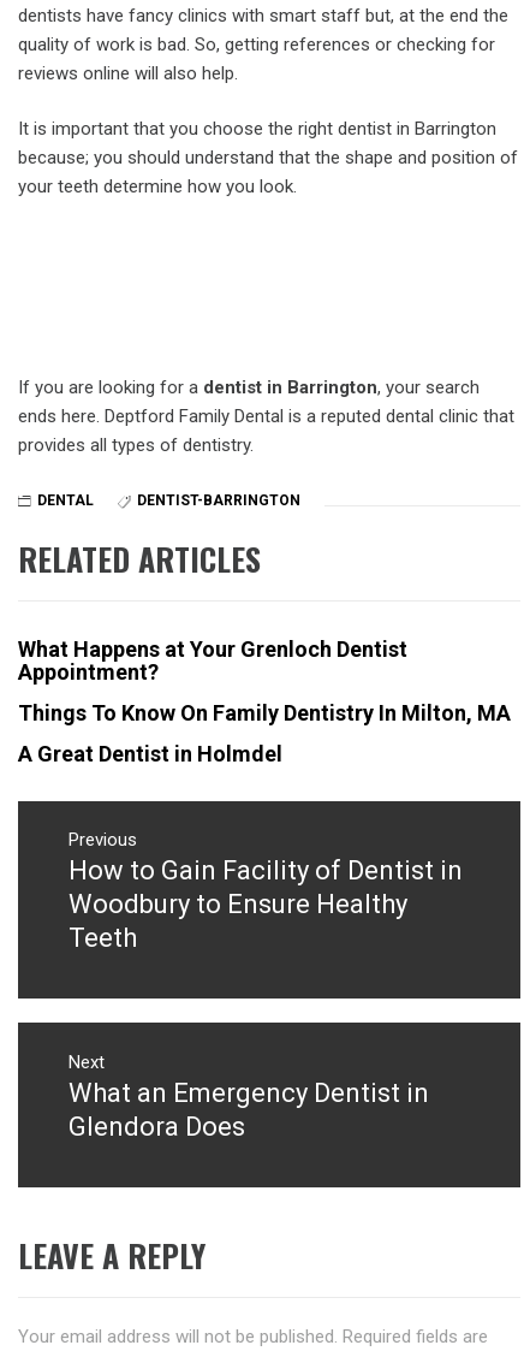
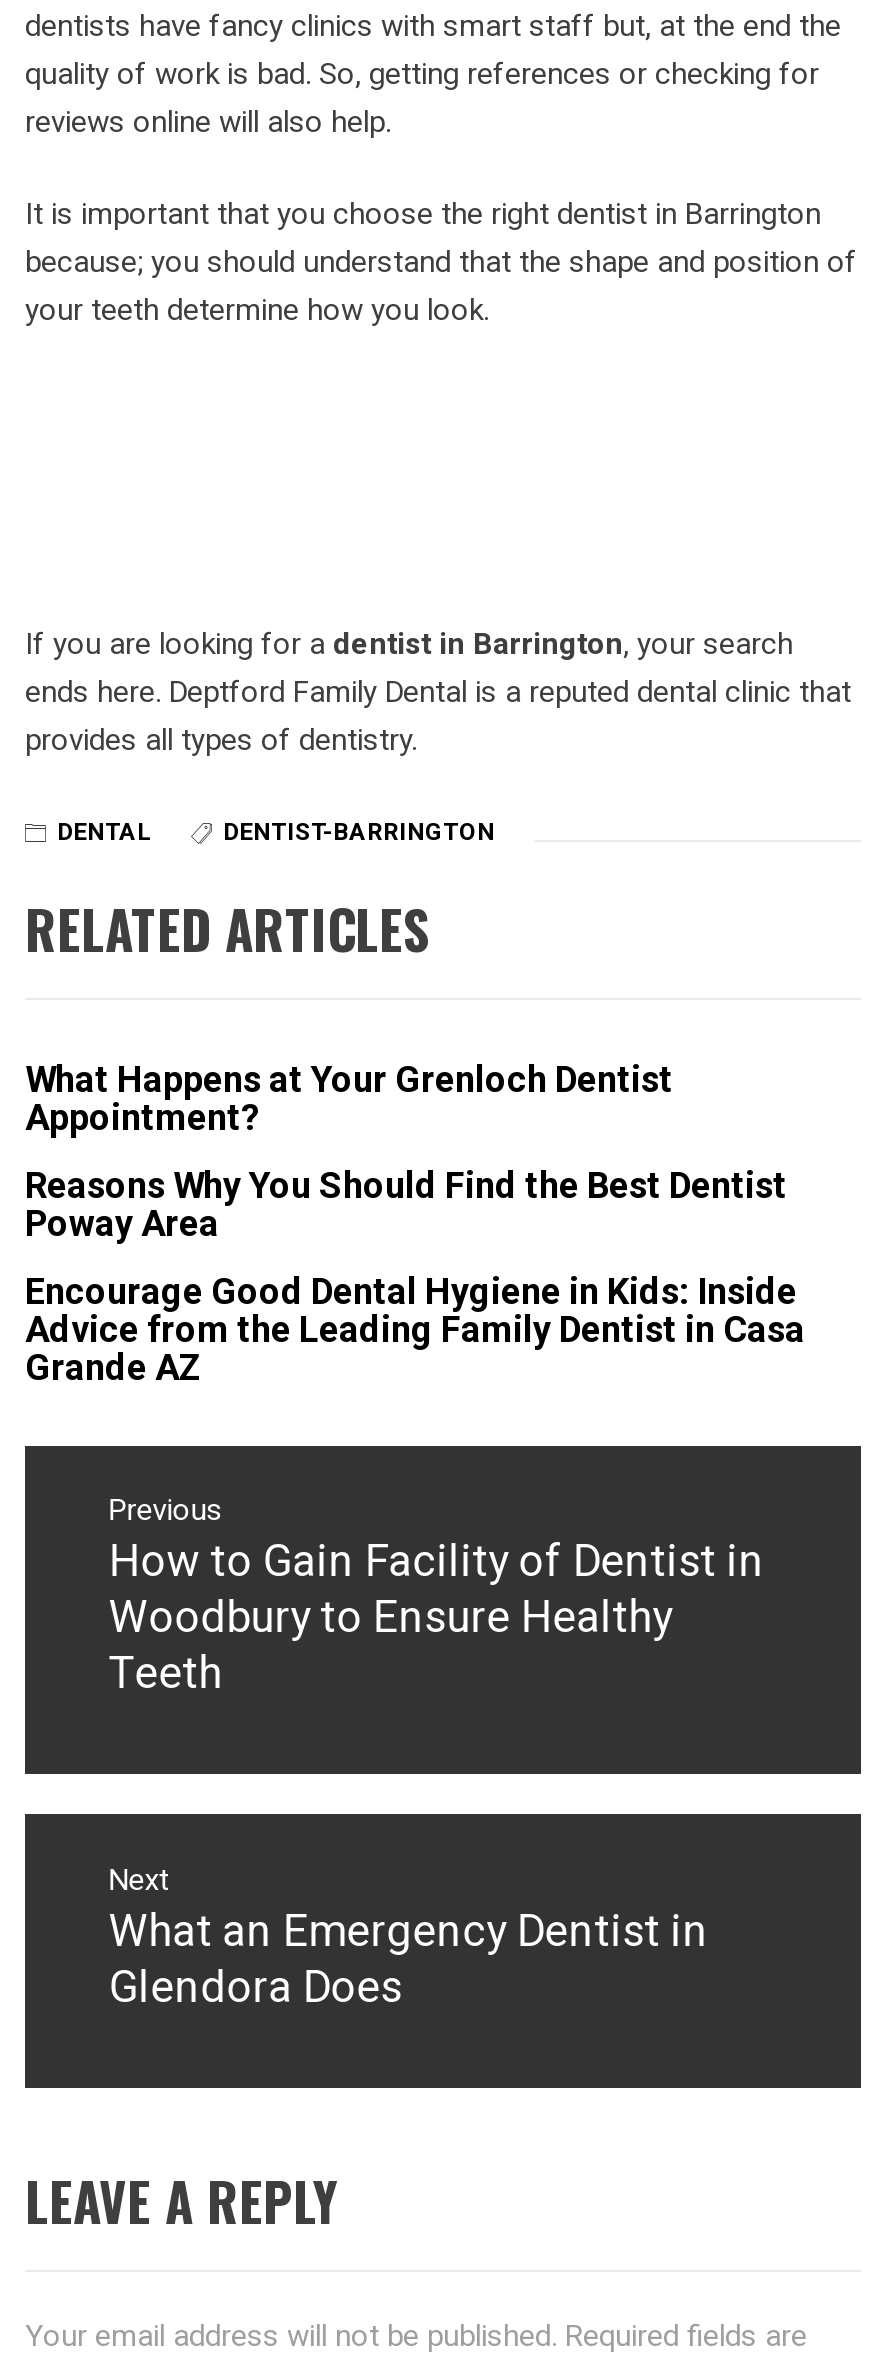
[18,700,511,725] Things To Know On Family Dentistry In Milton, MA -> [25,1163,787,1243] Reasons Why You Should Find the Best Dentist | Poway Area
[18,740,282,766] A Great Dentist in Holmdel -> [25,1269,805,1387] Encourage Good Dental Hygiene in Kids: Inside | Advice from the Leading Family Dentist in Casa | Grande AZ

